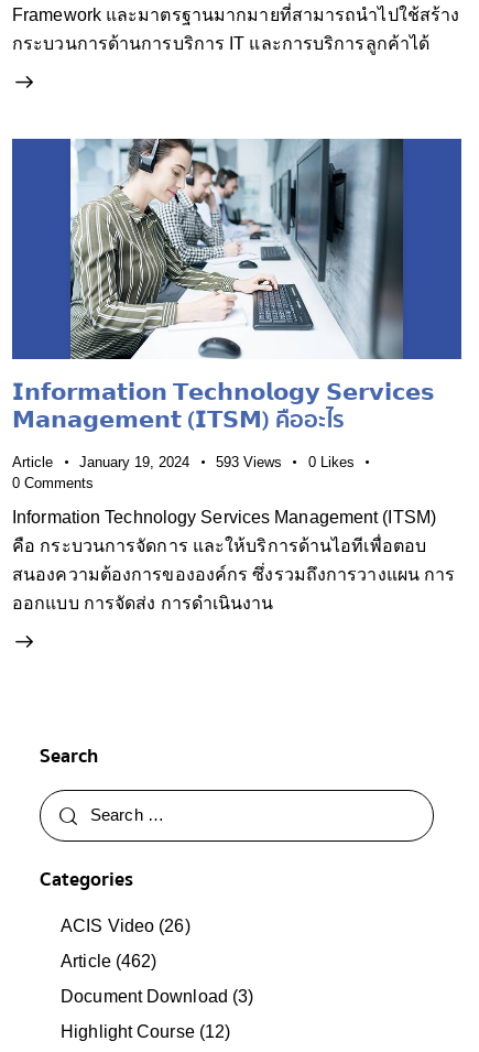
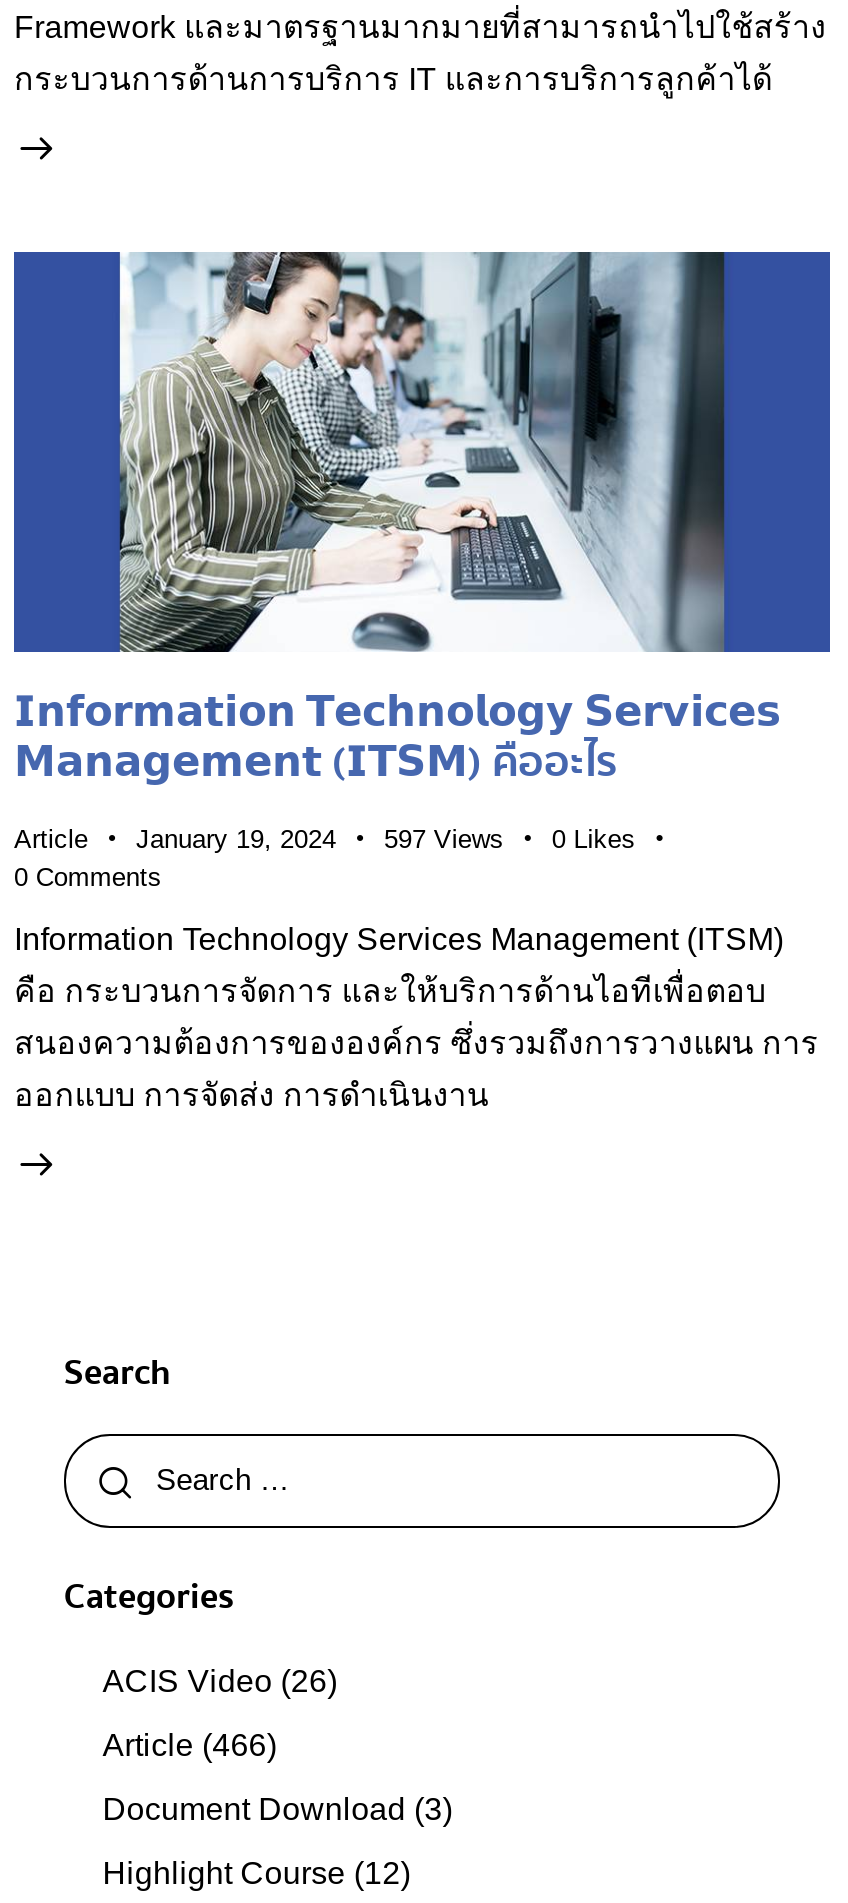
[12,453,354,470] Article January 19, 2024 593 Views 0 Likes -> [14,823,636,853] Article January 19, 2024 597 Views 0 Likes
[61,952,157,970] Article (462) -> [102,1728,277,1762] Article (466)

